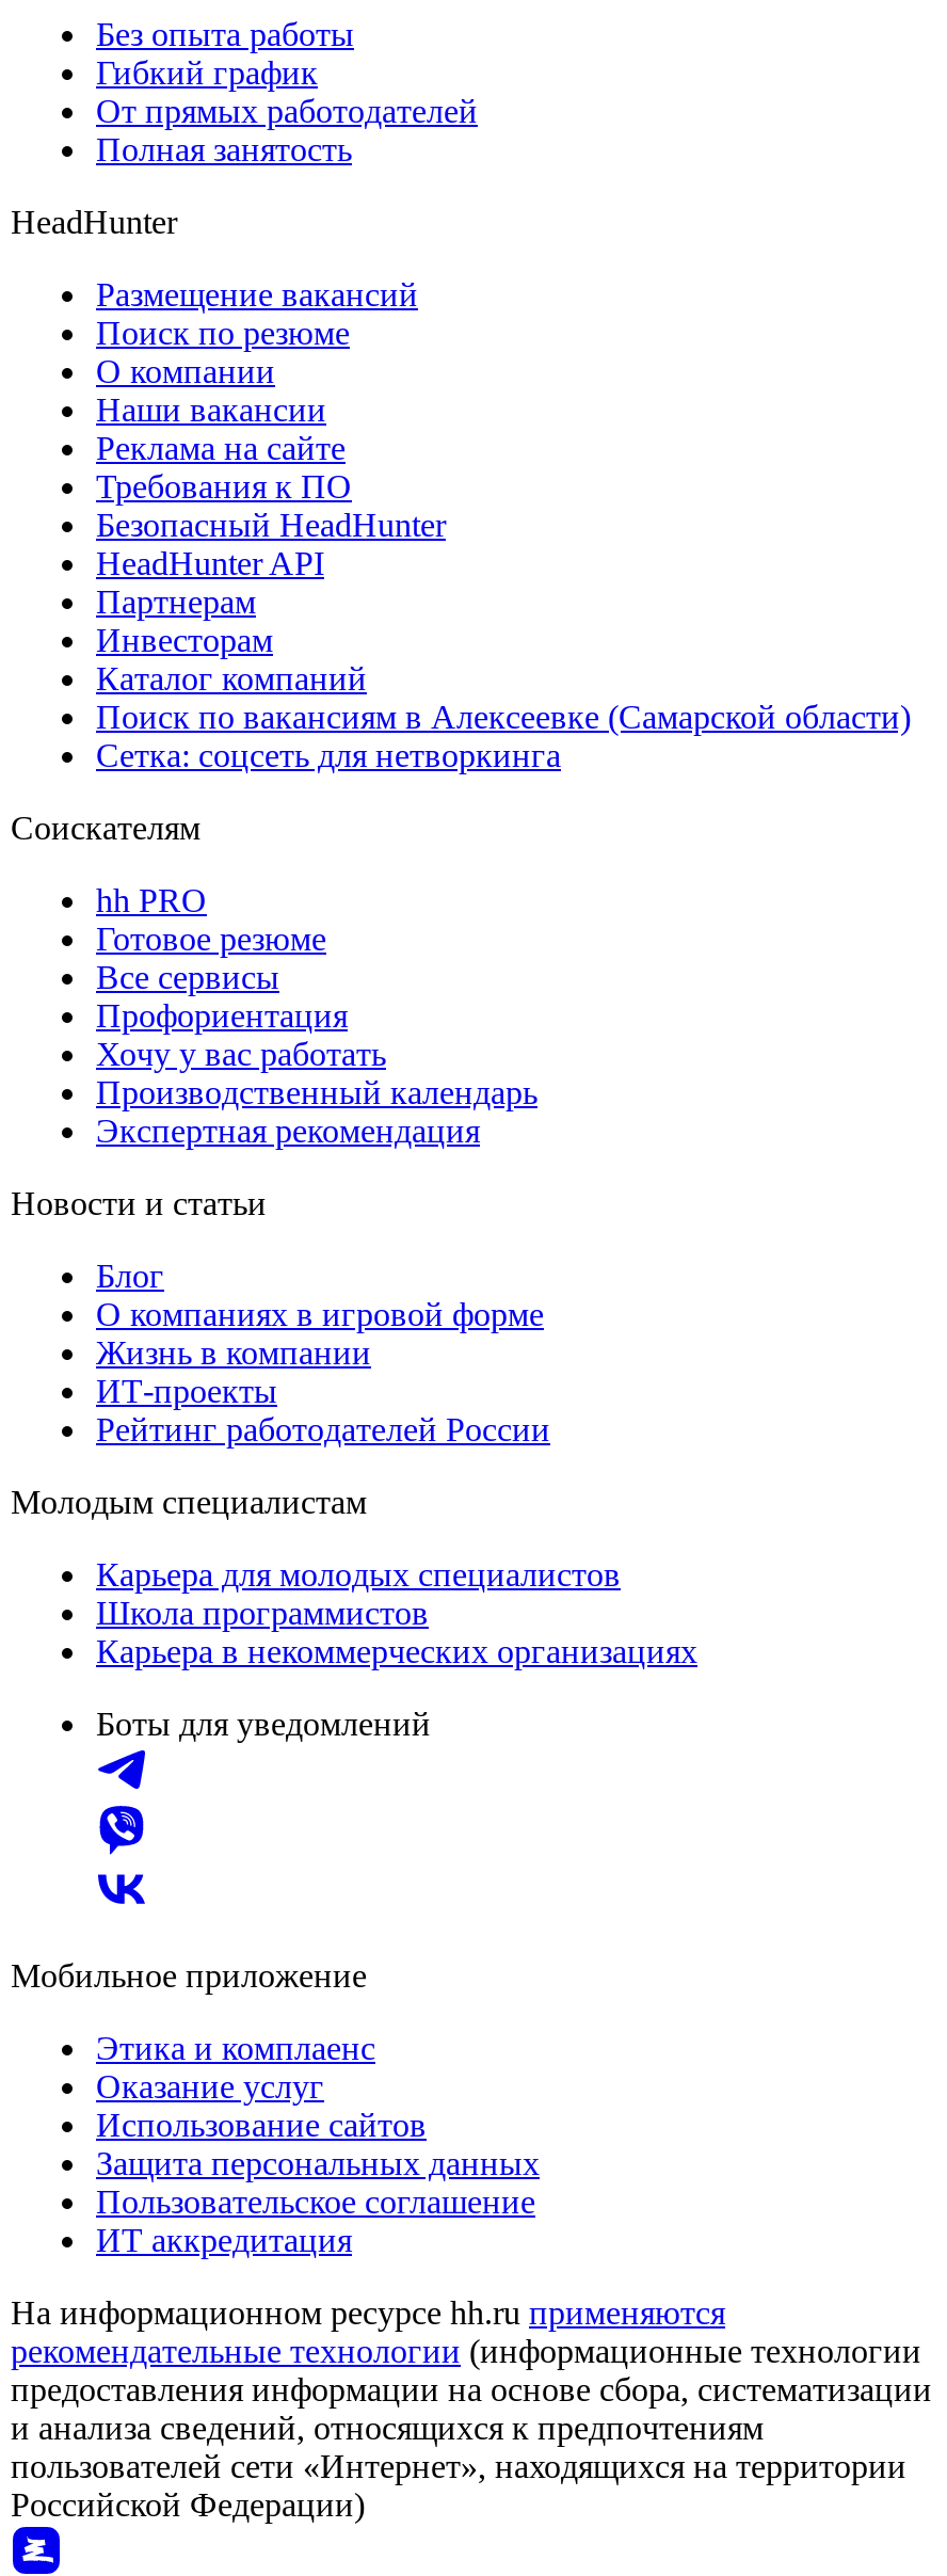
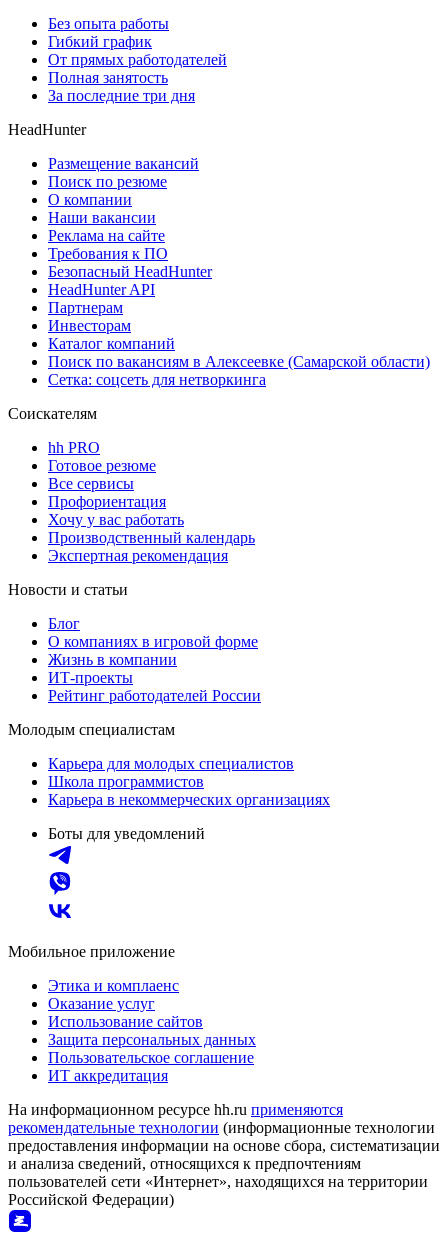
none -> [48,87,195,104] За последние три дня

